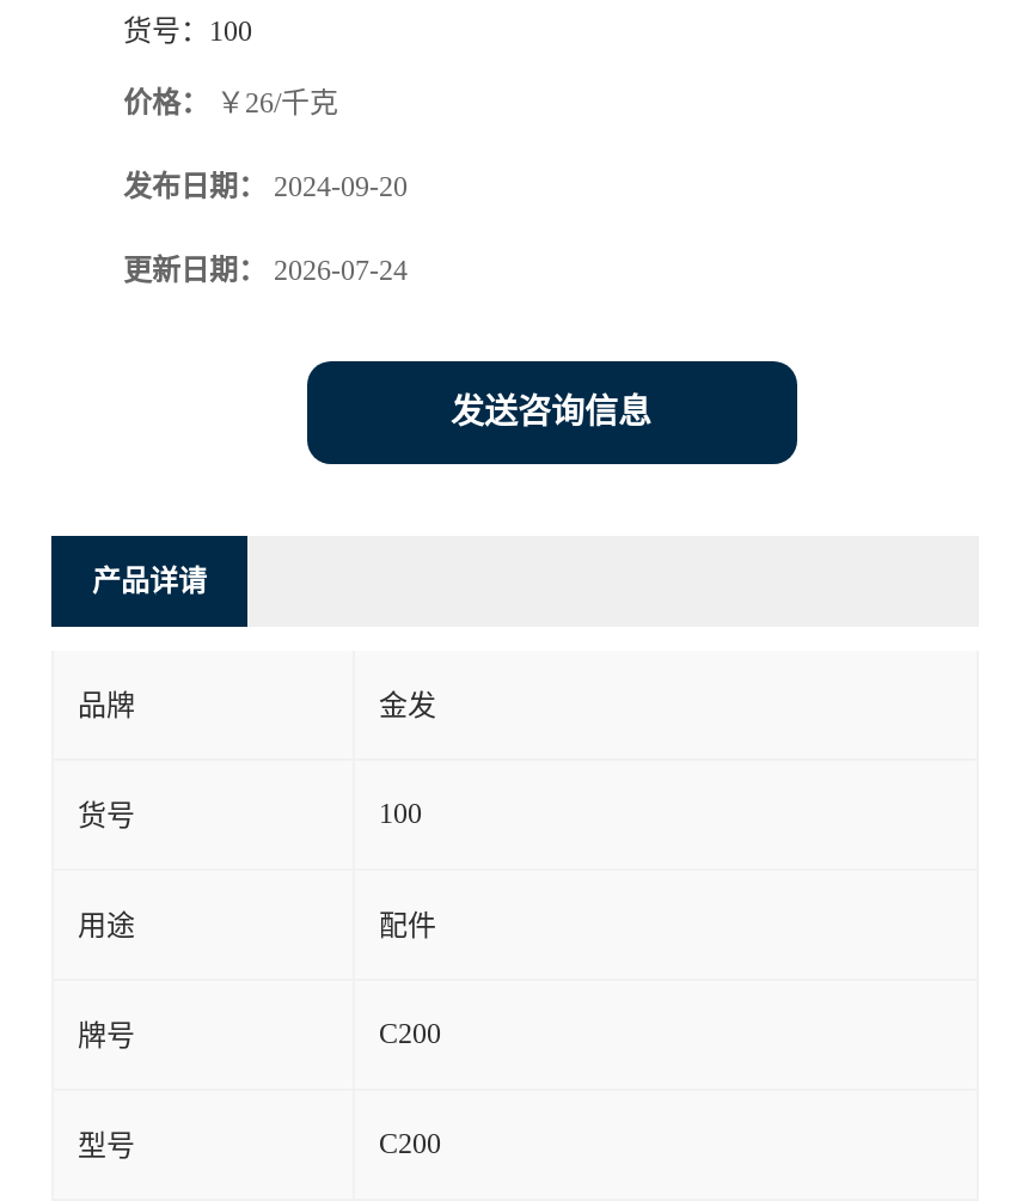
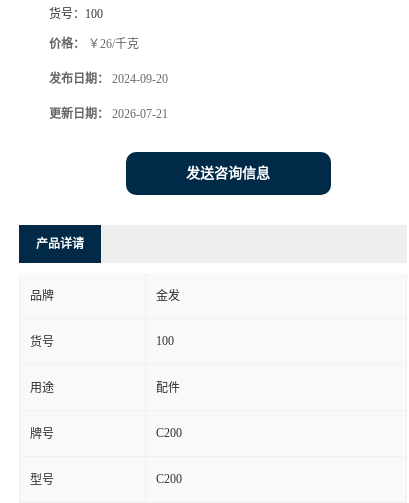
[123,253,408,286] 更新日期：2026-07-24 -> [49,107,168,121] 更新日期：2026-07-21

